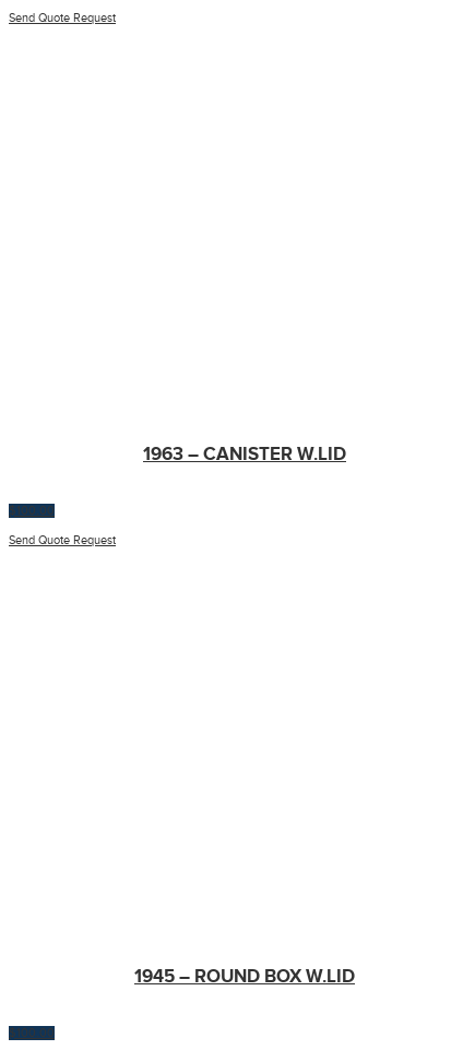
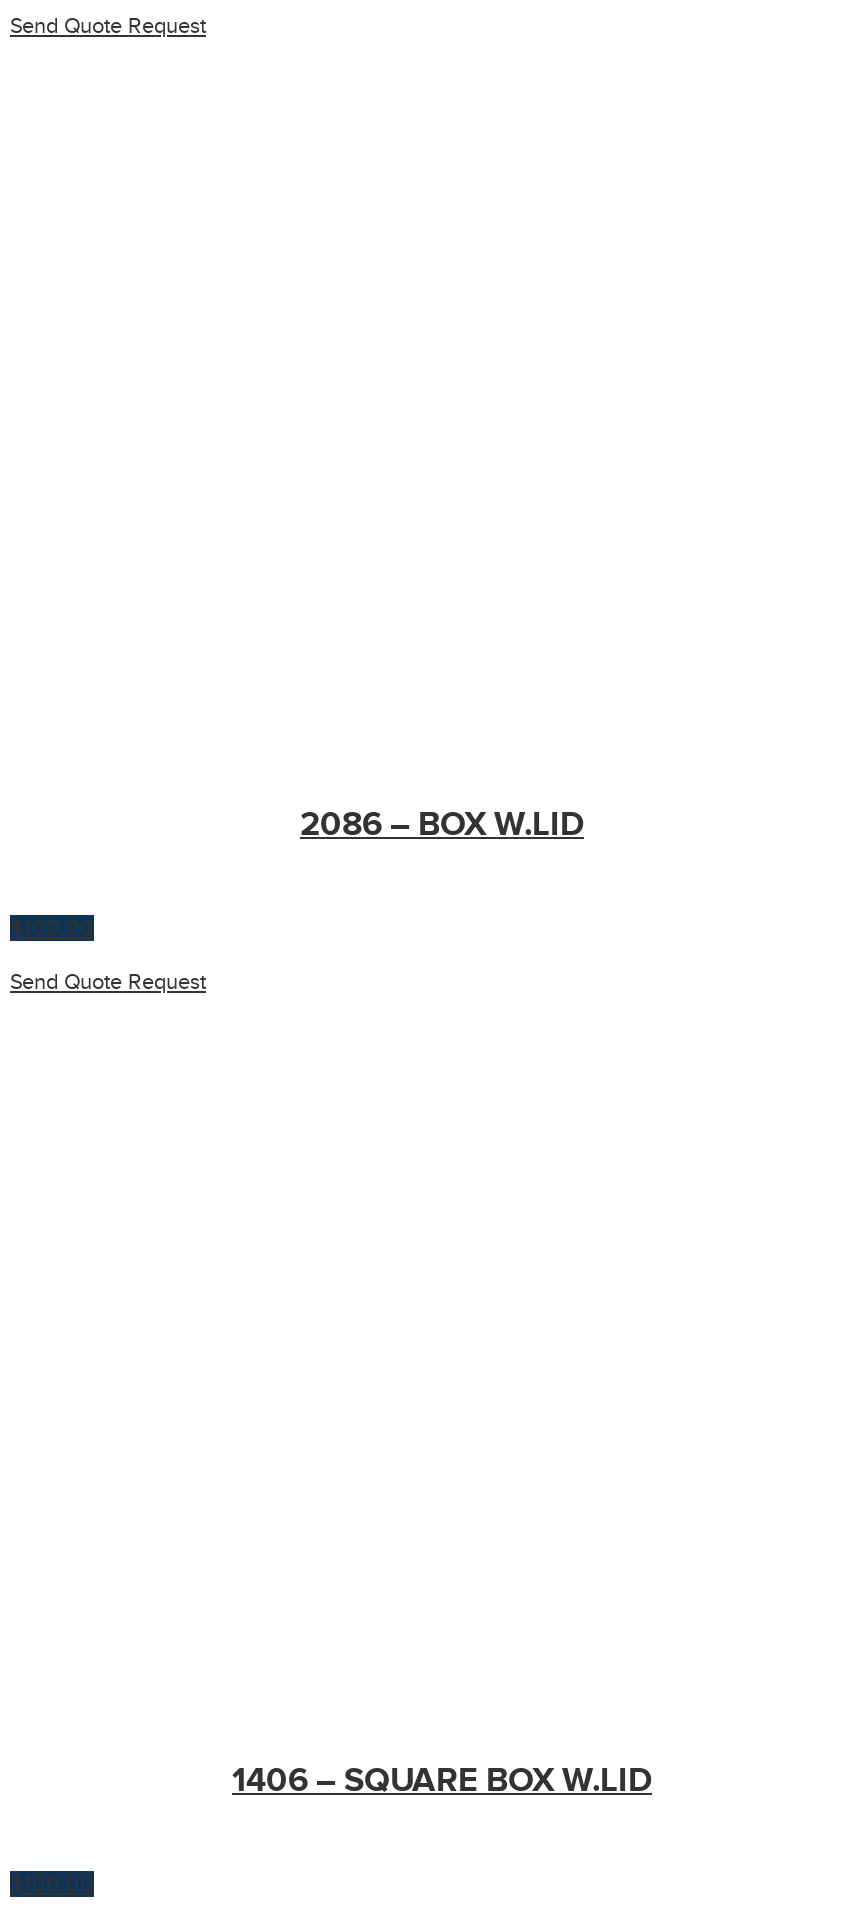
[143,442,346,465] 1963 – CANISTER W.LID -> [300,803,584,845] 2086 – BOX W.LID
[134,965,355,988] 1945 – ROUND BOX W.LID -> [232,1759,652,1801] 1406 – SQUARE BOX W.LID

